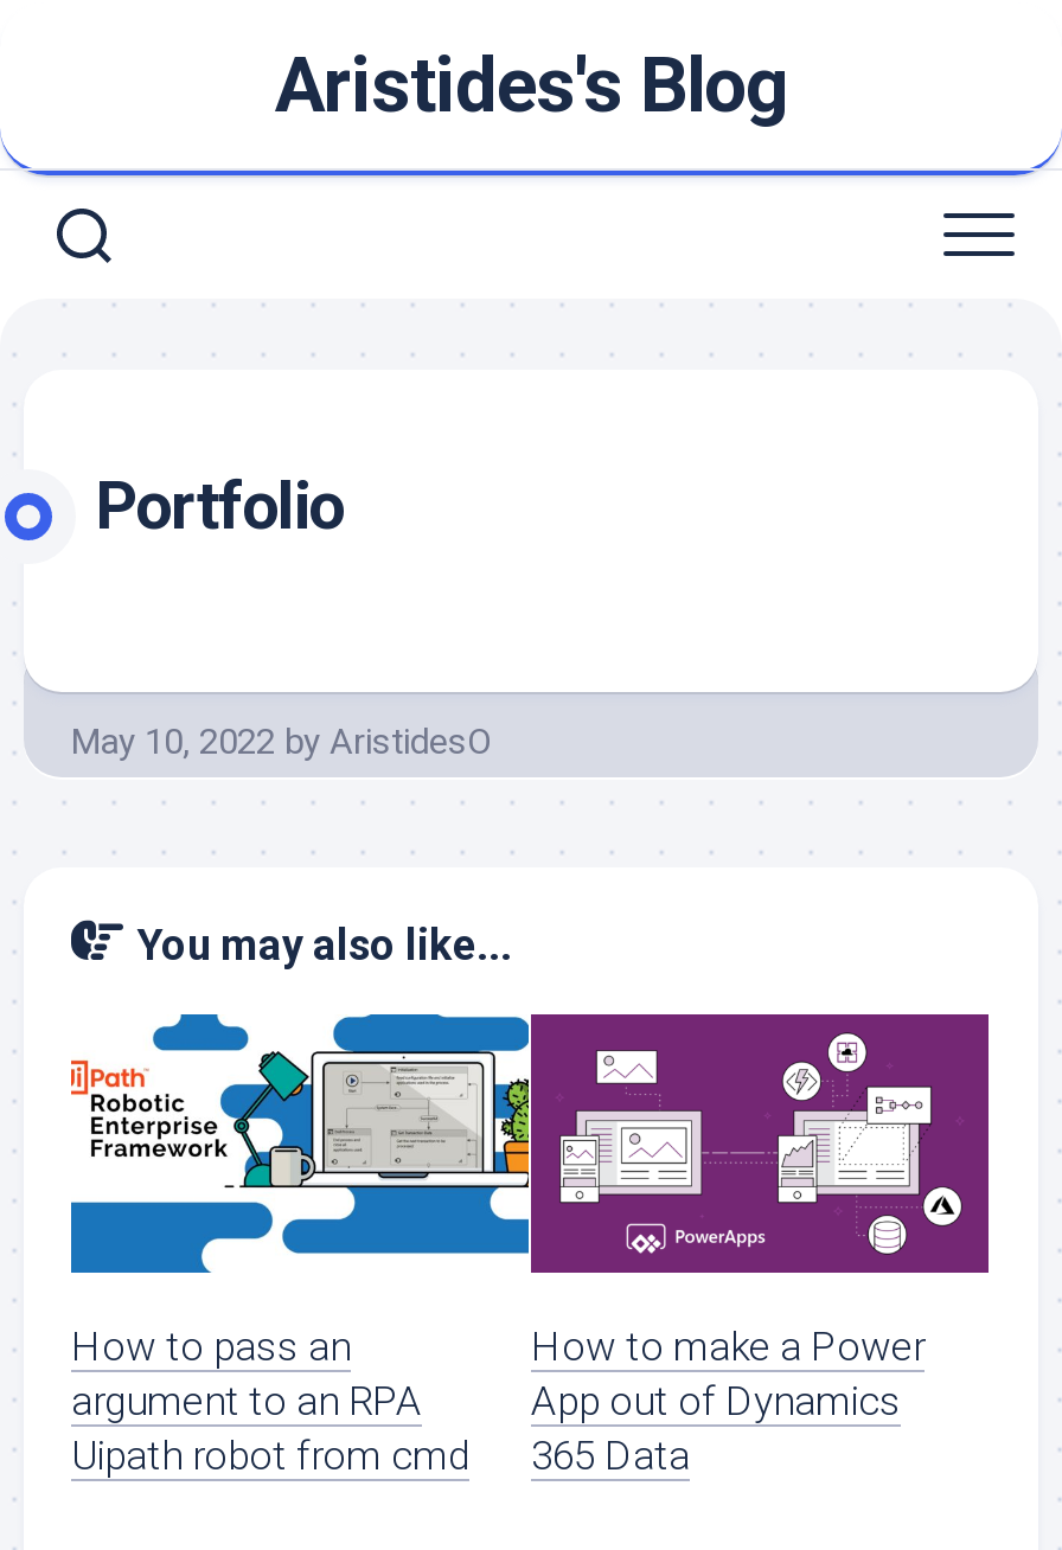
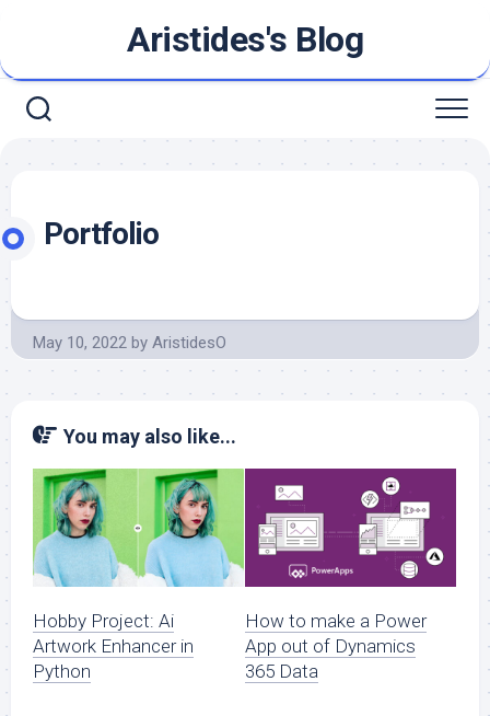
[69,1012,531,1478] [image] | How to pass an | argument to an RPA | Uipath robot from cmd -> [32,467,245,682] [image] | Hobby Project: Ai | Artwork Enhancer in | Python

